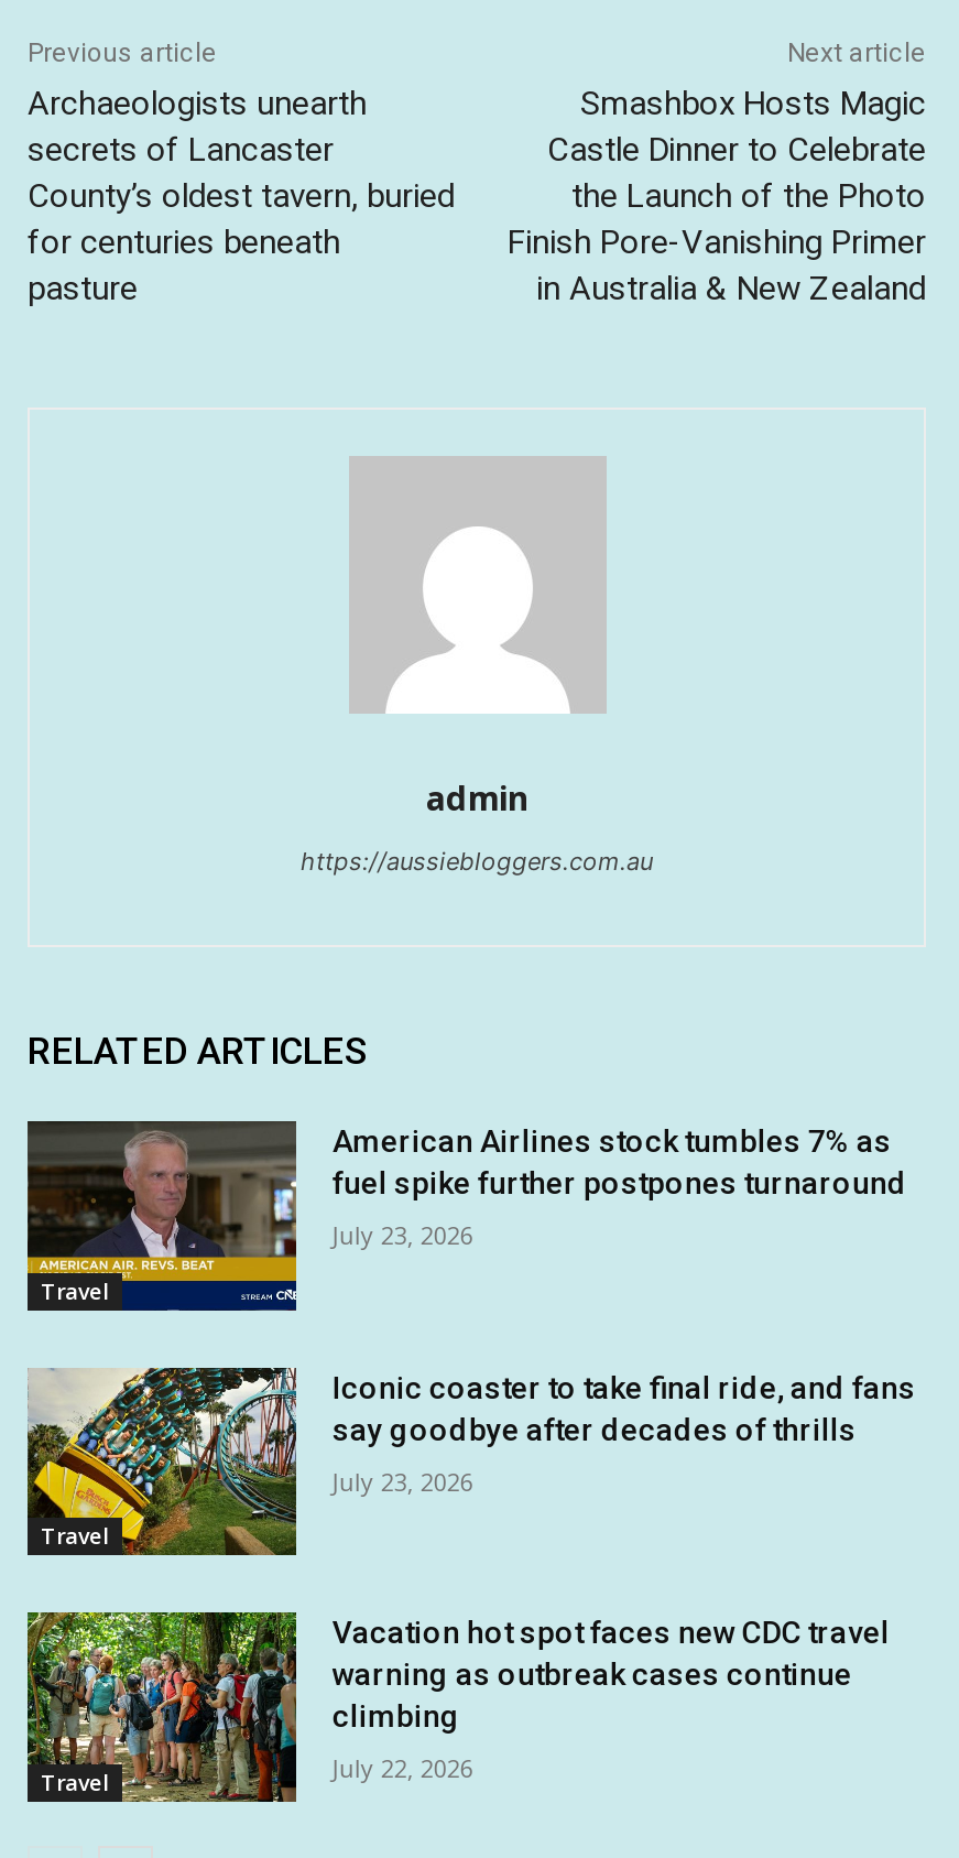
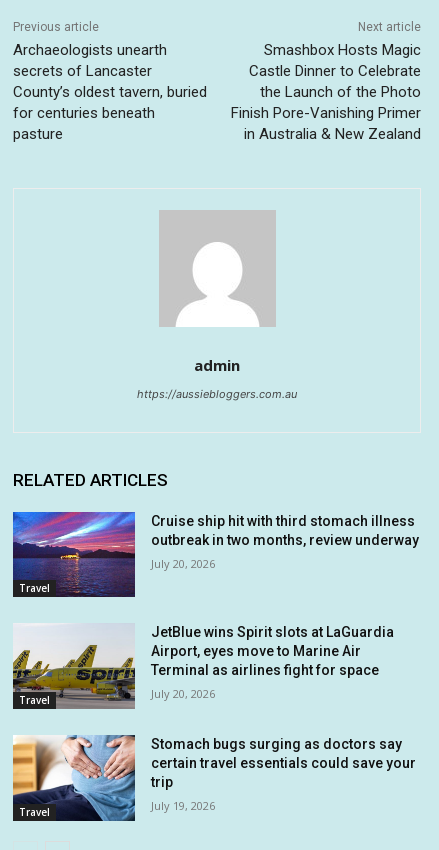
[25,1119,907,1311] [image] | American Airlines stock tumbles 7% as | fuel spike further postpones turnaround -> [12,511,419,597] [image] | Cruise ship hit with third stomach illness | outbreak in two months, review underway
[332,1217,473,1250] July 23, 2026 -> [151,556,215,571] July 20, 2026
[25,1366,916,1557] [image] | Iconic coaster to take final ride, and fans | say goodbye after decades of thrills -> [12,624,394,709] [image] | JetBlue wins Spirit slots at LaGuardia | Airport, eyes move to Marine Air | Terminal as airlines fight for space
[332,1463,473,1497] July 23, 2026 -> [151,686,215,701] July 20, 2026
[25,1610,889,1804] [image] | Vacation hot spot faces new CDC travel | warning as outbreak cases continue | climbing -> [12,734,416,822] [image] | Stomach bugs surging as doctors say | certain travel essentials could save your | trip
[332,1751,473,1784] July 22, 2026 -> [151,798,215,813] July 19, 2026

